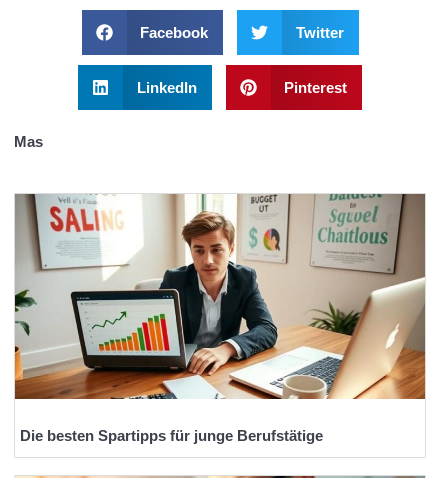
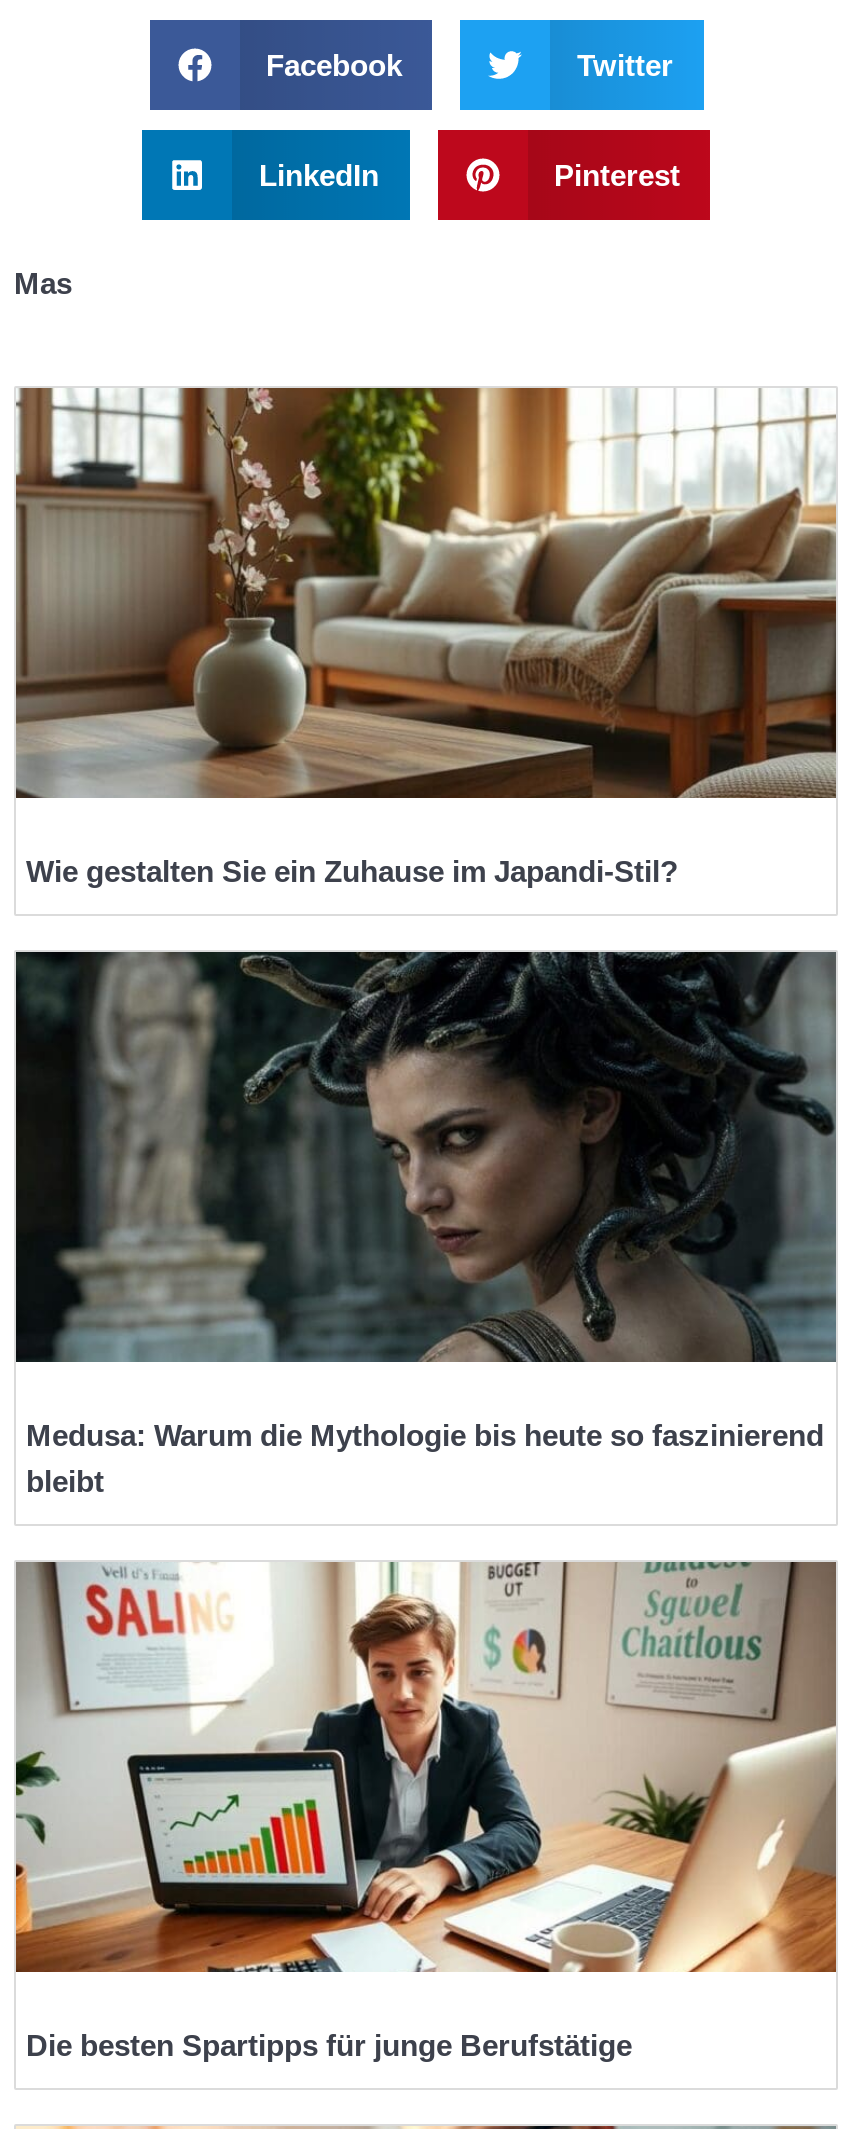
none -> [14,385,838,888] [image] | Wie gestalten Sie ein Zuhause im Japandi-Stil?
none -> [14,949,836,1498] [image] | Medusa: Warum die Mythologie bis heute so faszinierend | bleibt

